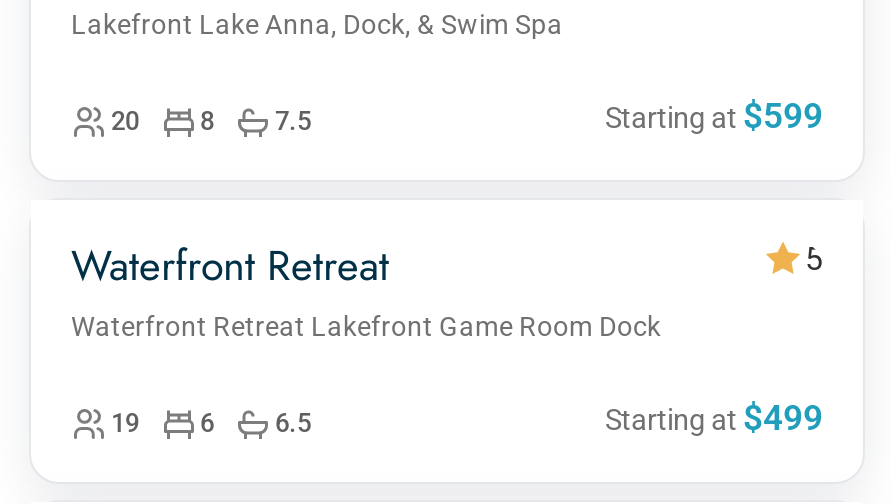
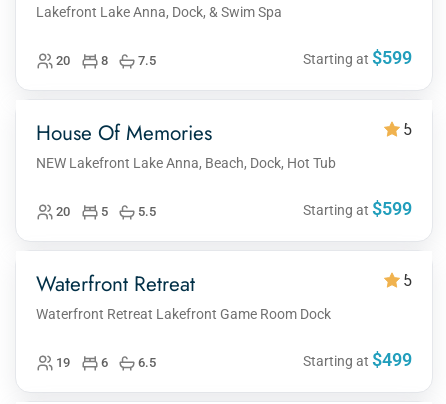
none -> [36,118,412,219] House Of Memories | 5 | NEW Lakefront Lake Anna, Beach, Dock, Hot Tub | Starting at $599 | 20 | 5 | 5.5

